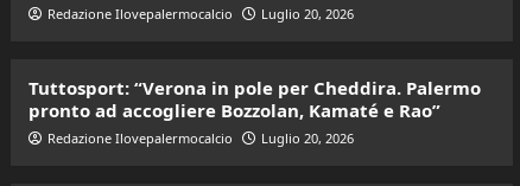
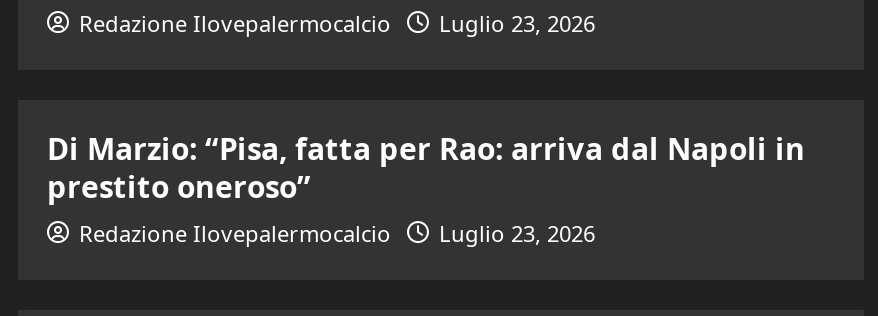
[47,5,353,23] Redazione Ilovepalermocalcio Luglio 20, 2026 -> [79,8,595,38] Redazione Ilovepalermocalcio Luglio 23, 2026
[28,76,480,122] Tuttosport: “Verona in pole per Cheddira. Palermo | pronto ad accogliere Bozzolan, Kamaté e Rao” -> [47,128,805,206] Di Marzio: “Pisa, fatta per Rao: arriva dal Napoli in | prestito oneroso”
[47,129,353,147] Redazione Ilovepalermocalcio Luglio 20, 2026 -> [79,218,595,248] Redazione Ilovepalermocalcio Luglio 23, 2026

